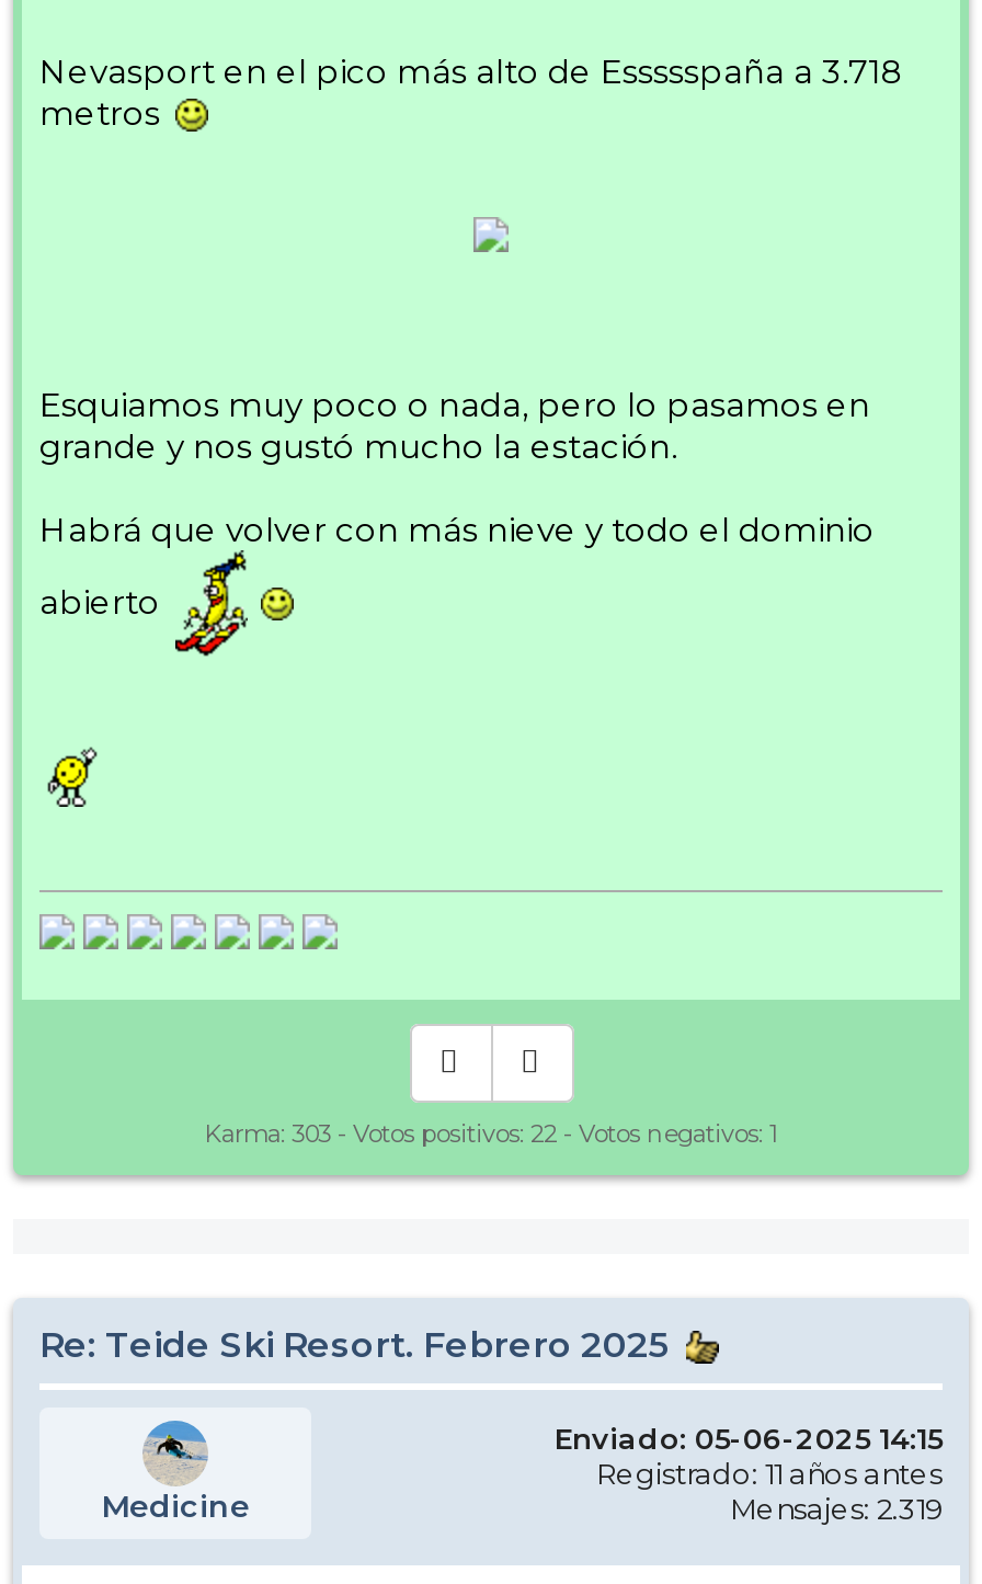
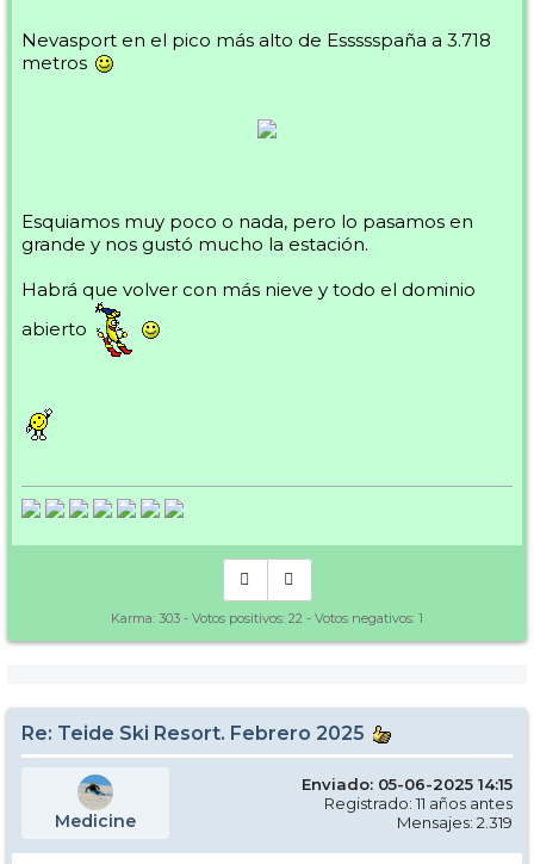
[173,555,250,658] [image] -> [94,303,135,358] [image]

